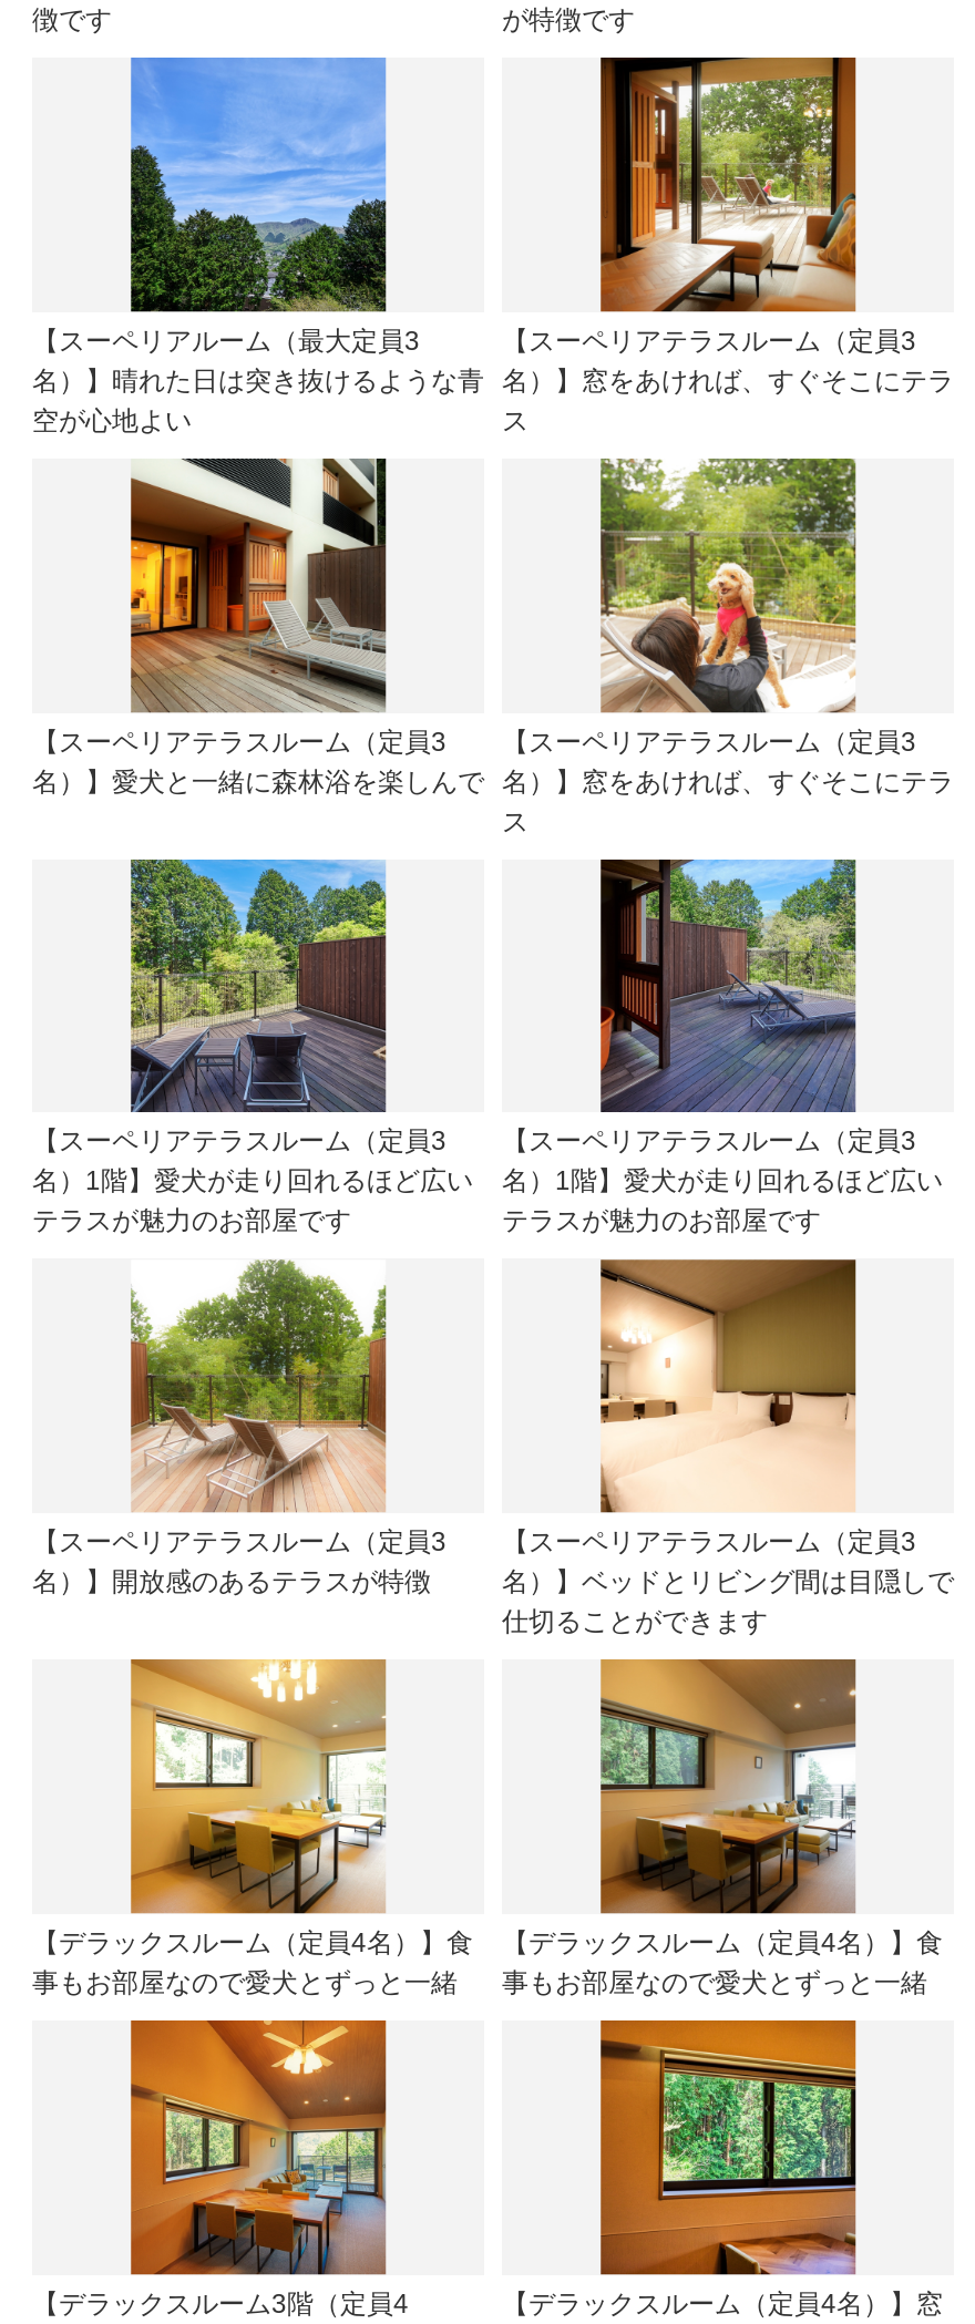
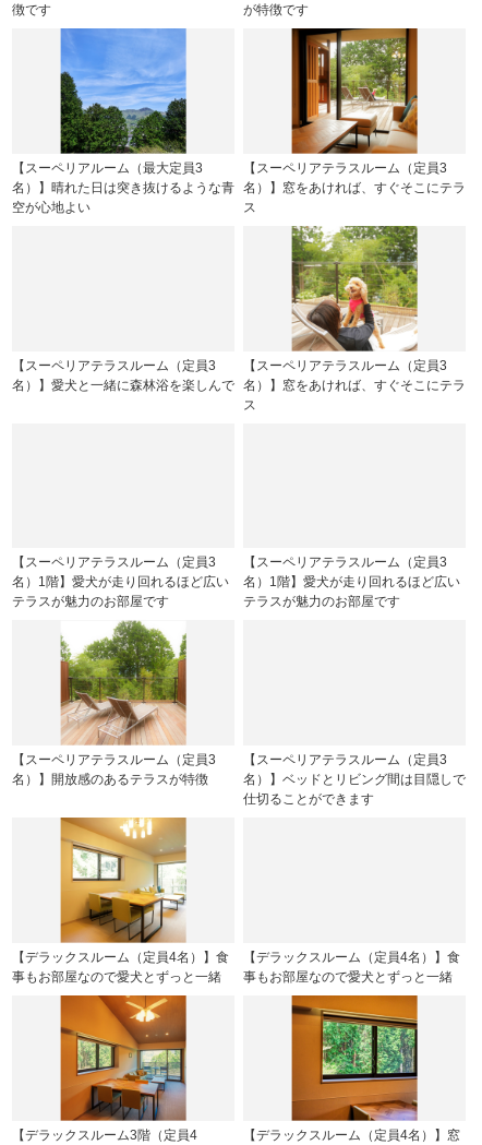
[127,456,389,716] [image] -> none
[127,857,389,1114] [image] -> none
[597,857,859,1114] [image] -> none
[597,1258,859,1515] [image] -> none
[597,1657,859,1916] [image] -> none

